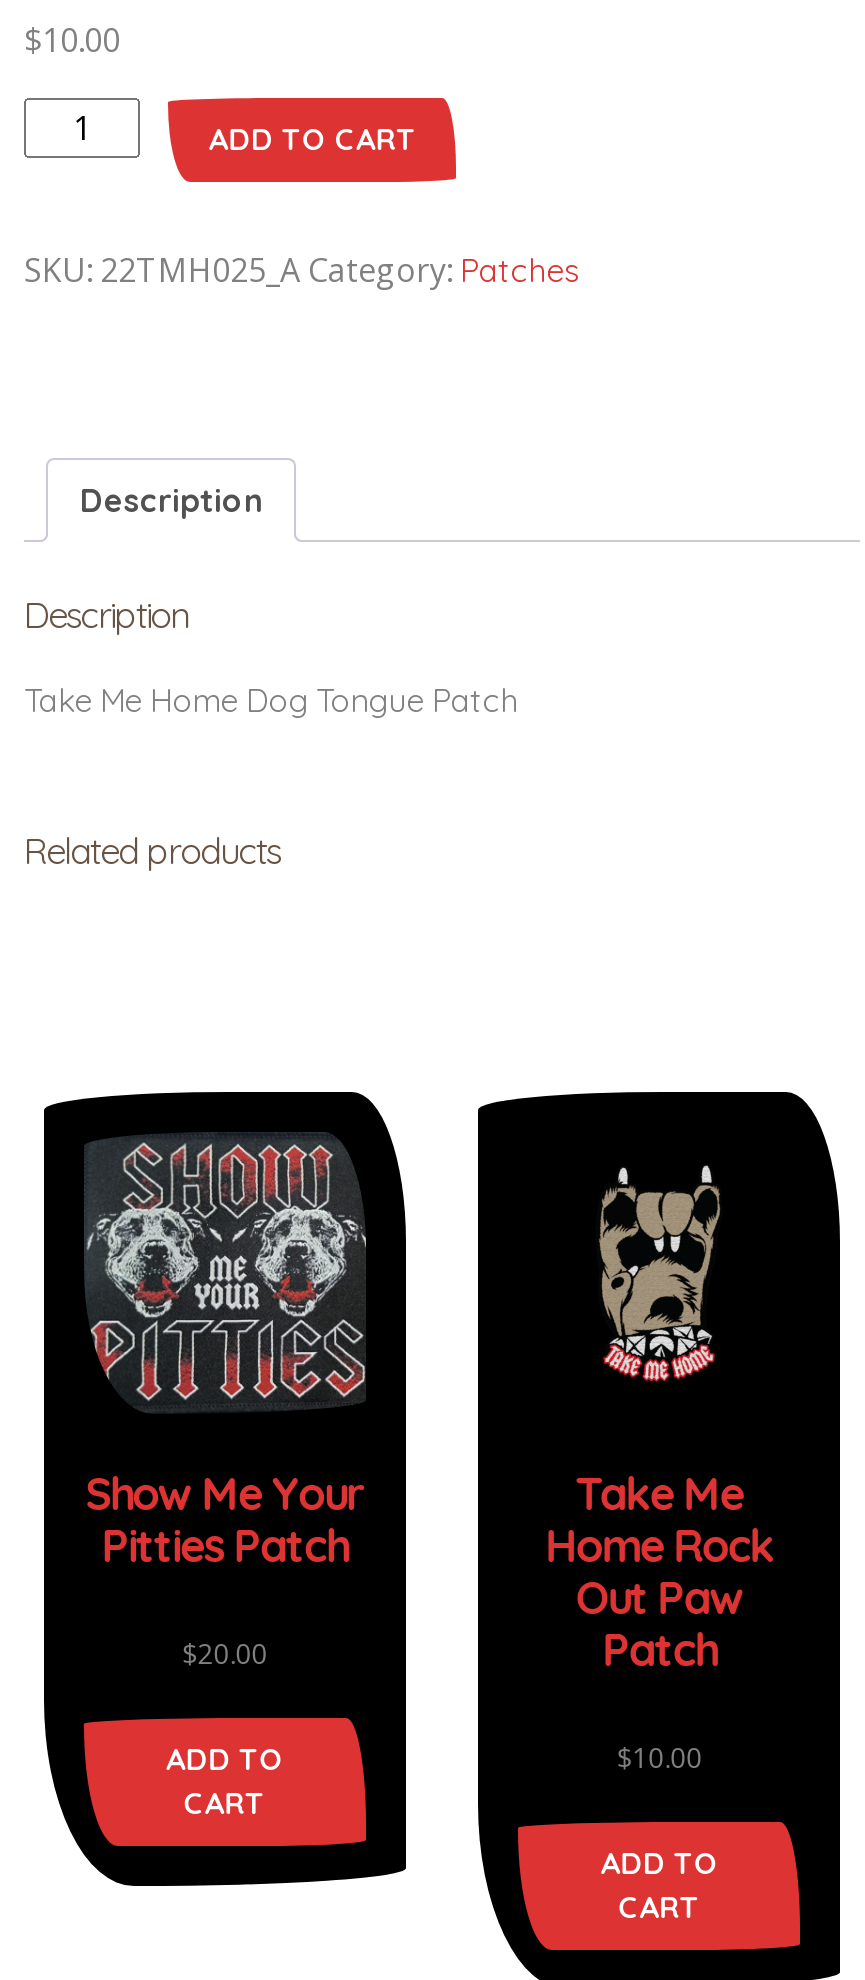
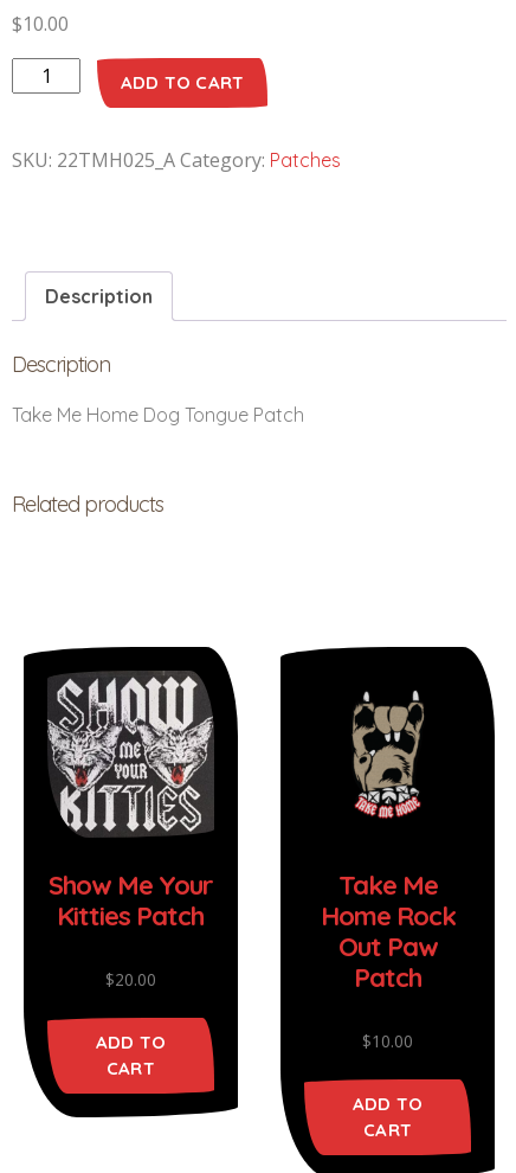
[88,1136,366,1404] [image] -> [47,672,213,833] [image]
[102,1517,348,1573] Pitties Patch -> [57,899,204,932] Kitties Patch

